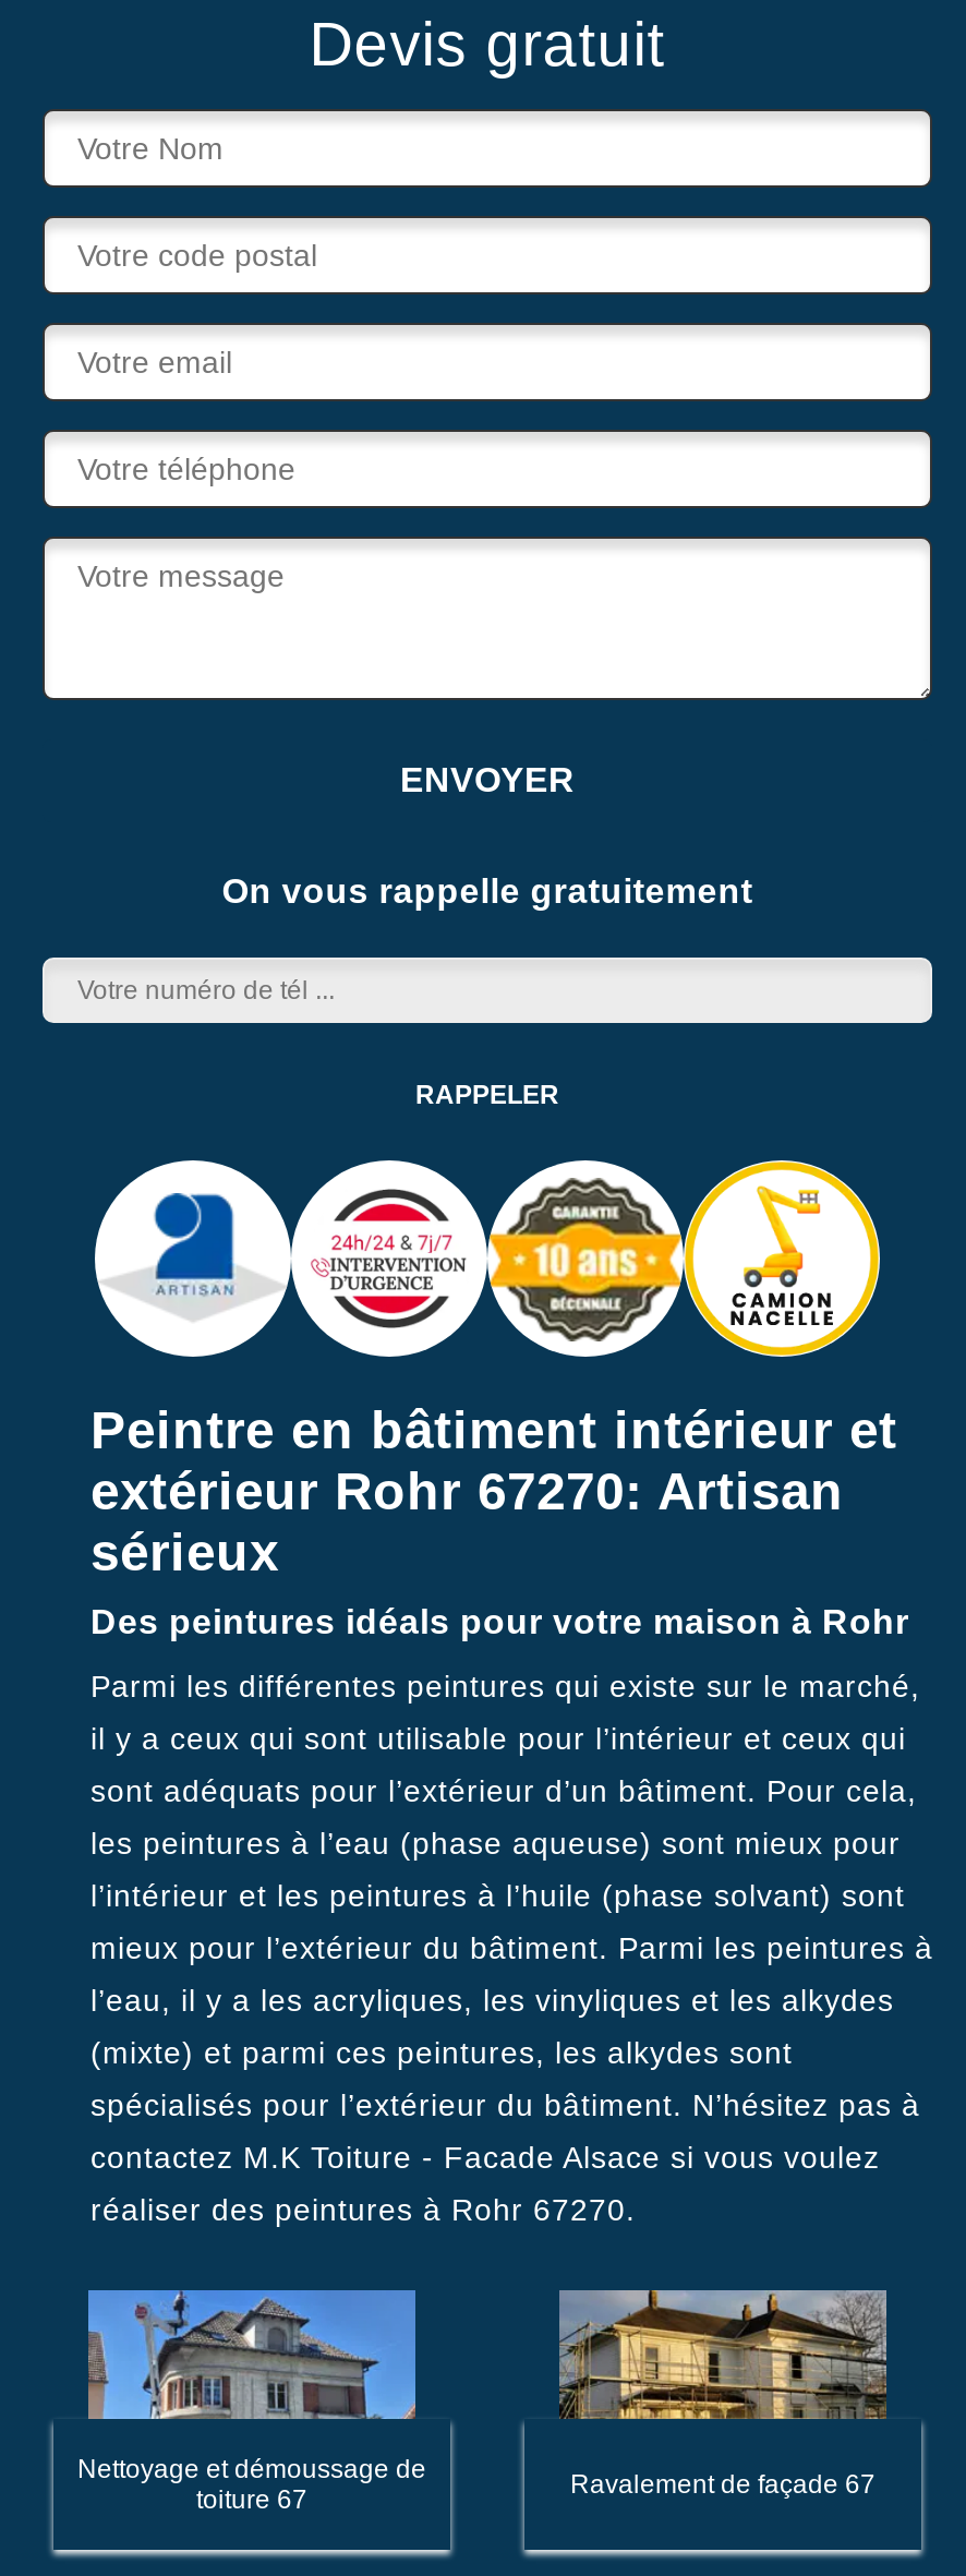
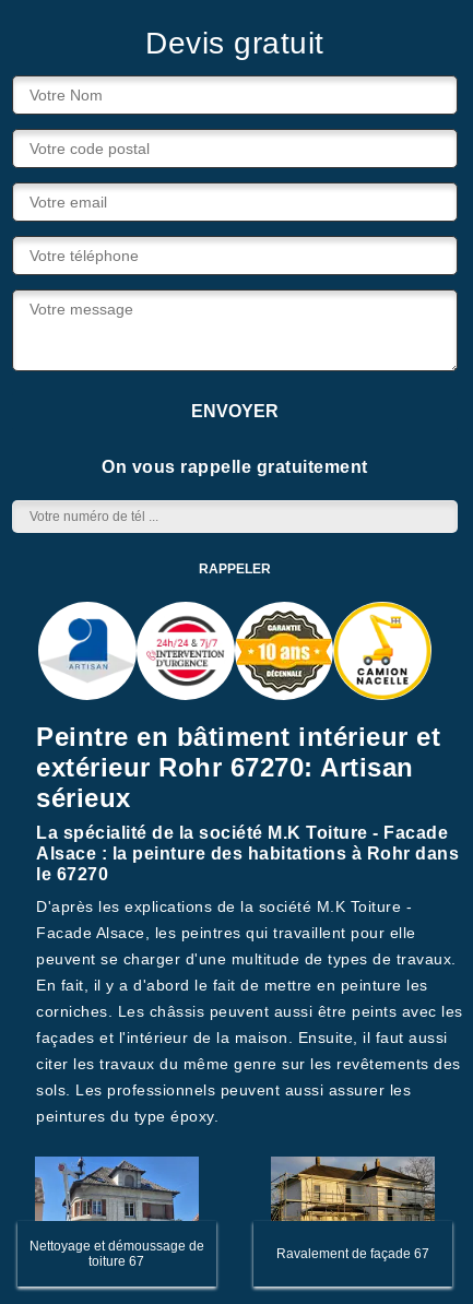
[90,1603,933,2227] Des peintures idéals pour votre maison à Rohr | Parmi les différentes peintures qui existe sur le marché, | il y a ceux qui sont utilisable pour l’intérieur et ceux qui | sont adéquats pour l’extérieur d’un bâtiment. Pour cela, | les peintures à l’eau (phase aqueuse) sont mieux pour | l’intérieur et les peintures à l’huile (phase solvant) sont | mieux pour l’extérieur du bâtiment. Parmi les peintures à | l’eau, il y a les acryliques, les vinyliques et les alkydes | (mixte) et parmi ces peintures, les alkydes sont | spécialisés pour l’extérieur du bâtiment. N’hésitez pas à | contactez M.K Toiture - Facade Alsace si vous voulez | réaliser des peintures à Rohr 67270. -> [36,823,463,1125] La spécialité de la société M.K Toiture - Facade | Alsace : la peinture des habitations à Rohr dans | le 67270 | D'après les explications de la société M.K Toiture - | Facade Alsace, les peintres qui travaillent pour elle | peuvent se charger d'une multitude de types de travaux. | En fait, il y a d'abord le fait de mettre en peinture les | corniches. Les châssis peuvent aussi être peints avec les | façades et l'intérieur de la maison. Ensuite, il faut aussi | citer les travaux du même genre sur les revêtements des | sols. Les professionnels peuvent aussi assurer les | peintures du type époxy.

